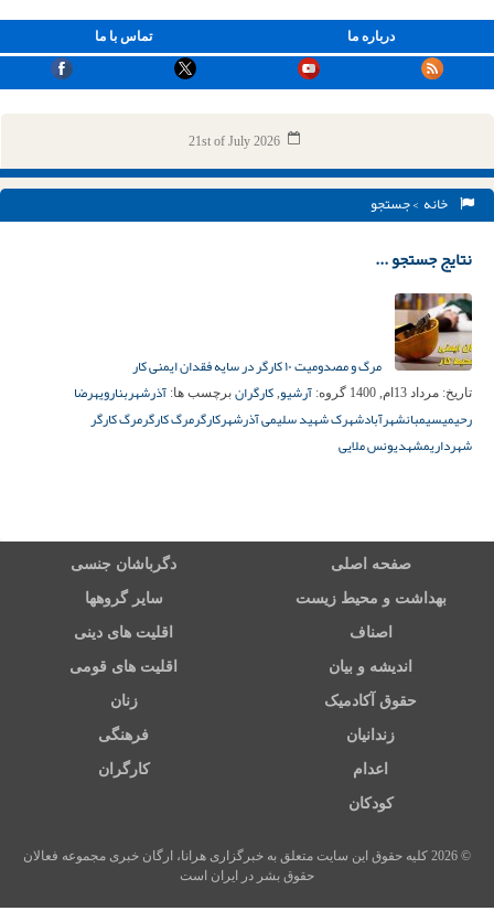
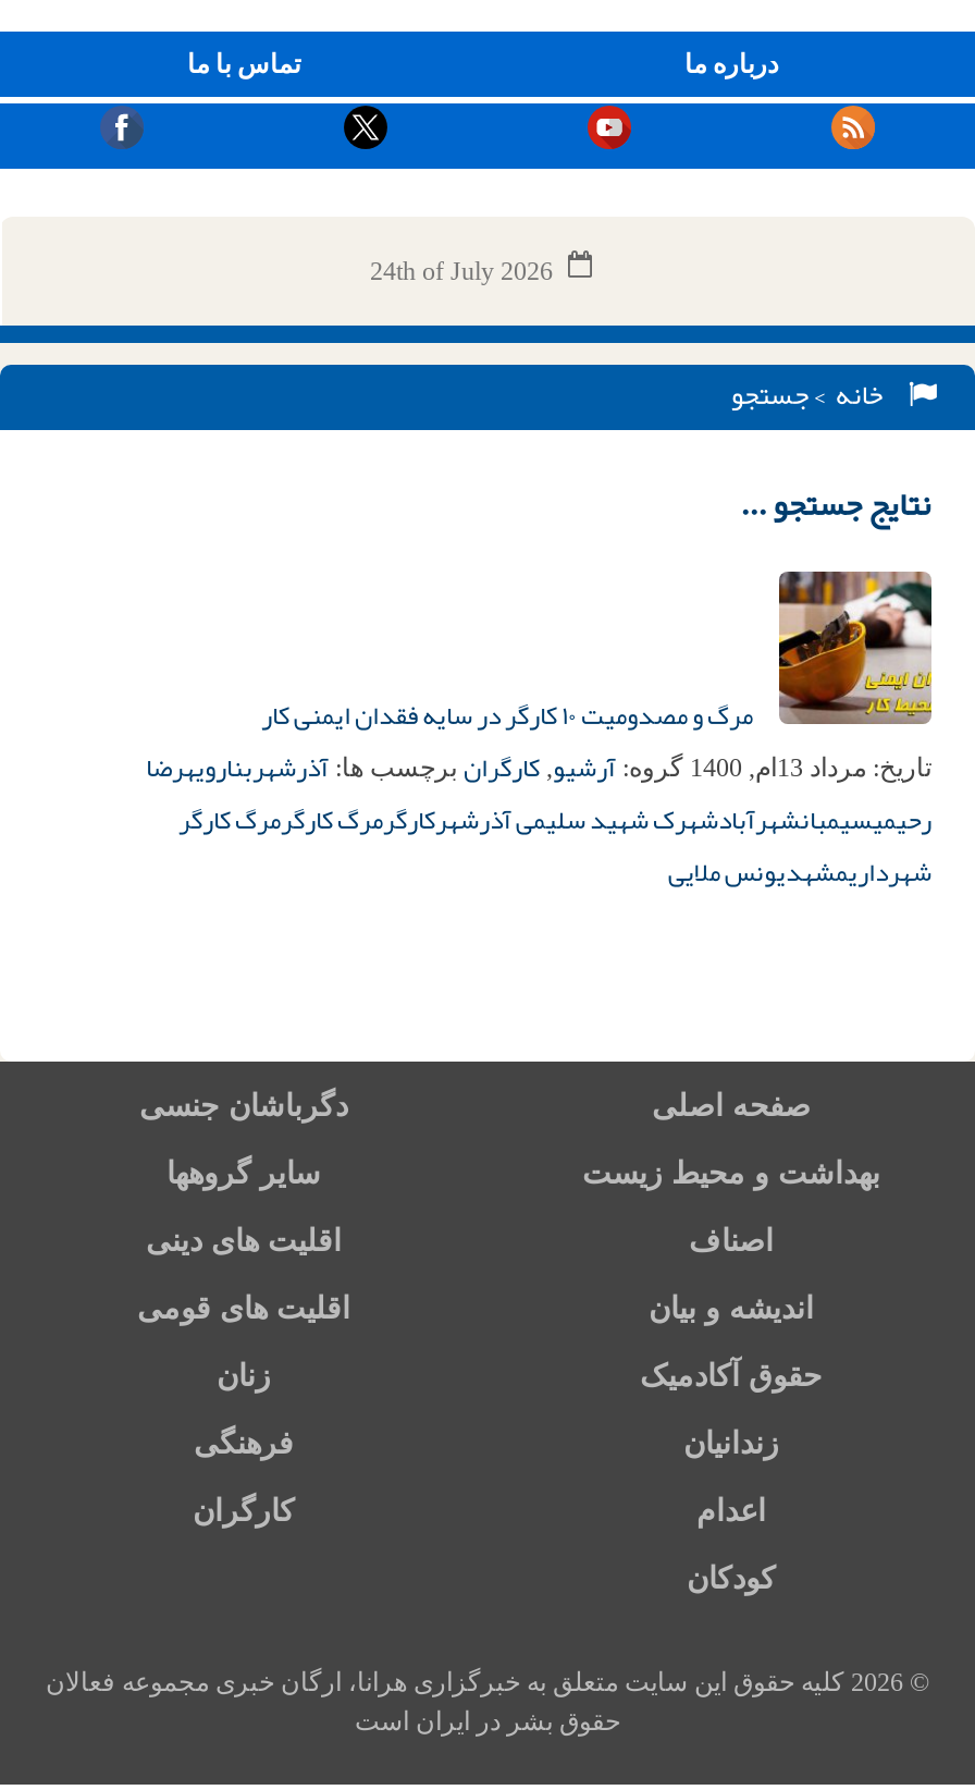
[188,133,280,149] 21st of July 2026 -> [370,256,553,286] 24th of July 2026

